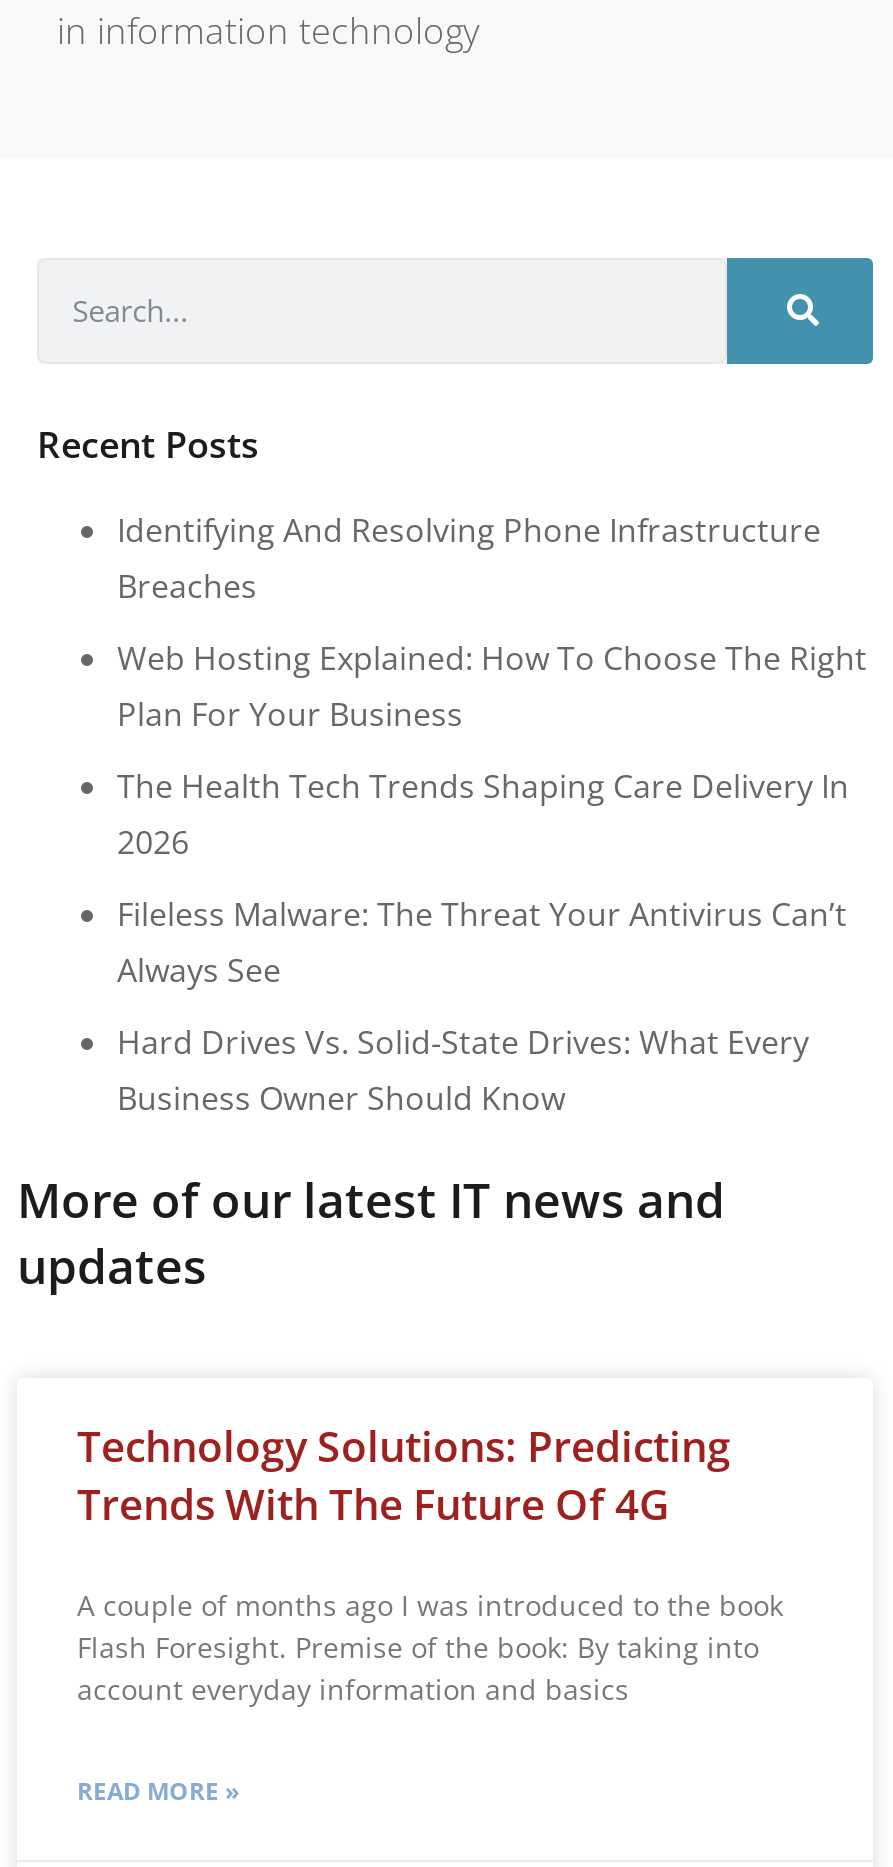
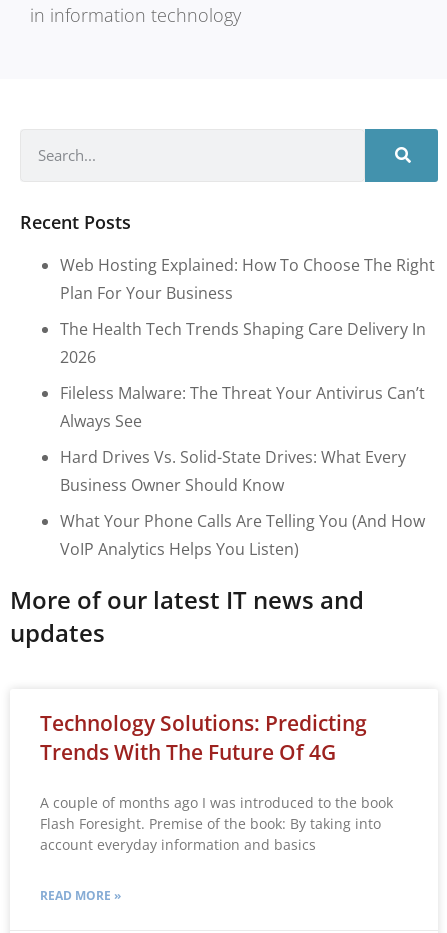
[117,508,821,608] Identifying And Resolving Phone Infrastructure | Breaches -> none
moved [117,636,867,1120] -> [60,254,435,496]: Web Hosting Explained: How To Choose The Right | Plan For Your Business | The Health Tech Trends Shaping Care Delivery In | 2026 | Fileless Malware: The Threat Your Antivirus Can’t | Always See | Hard Drives Vs. Solid-State Drives: What Every | Business Owner Should Know
none -> [60,510,425,560] What Your Phone Calls Are Telling You (and How | VoIP Analytics Helps You Listen)

